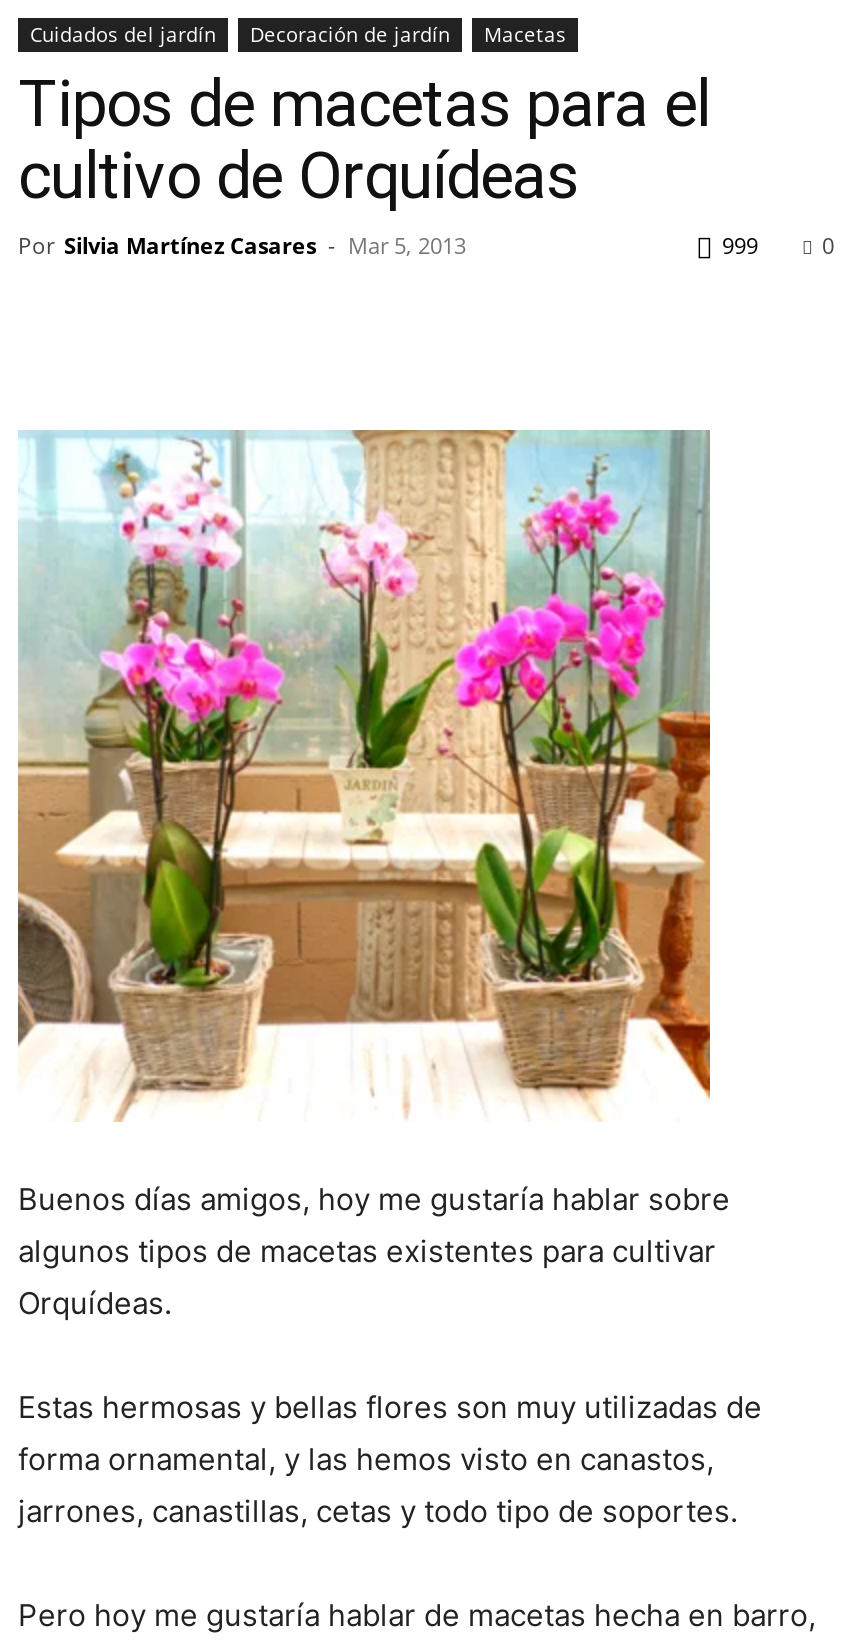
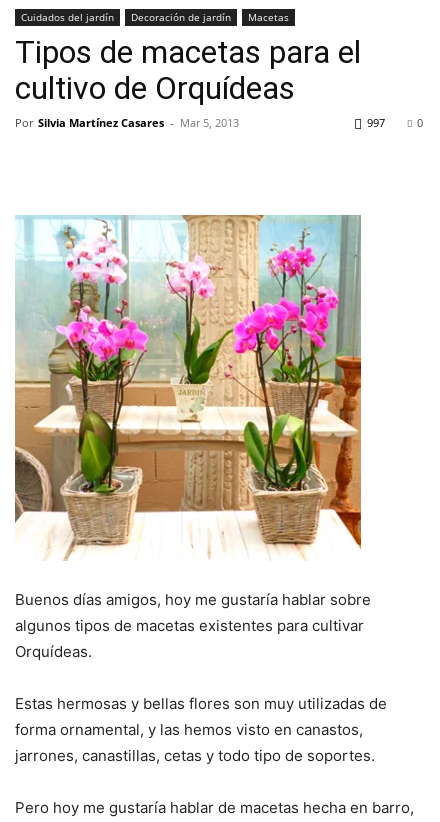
[722,230,758,260] 999 -> [367,115,385,130] 997

